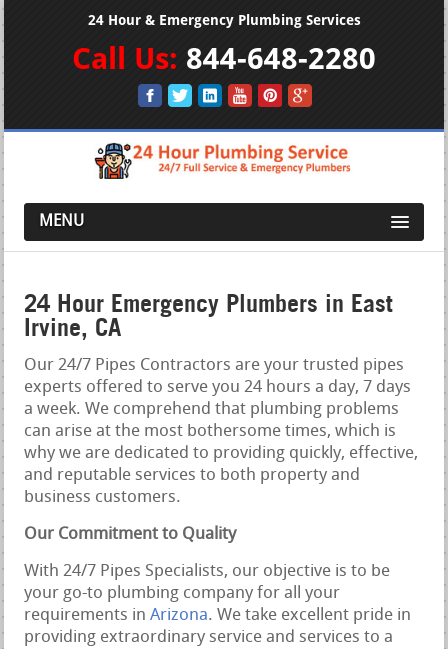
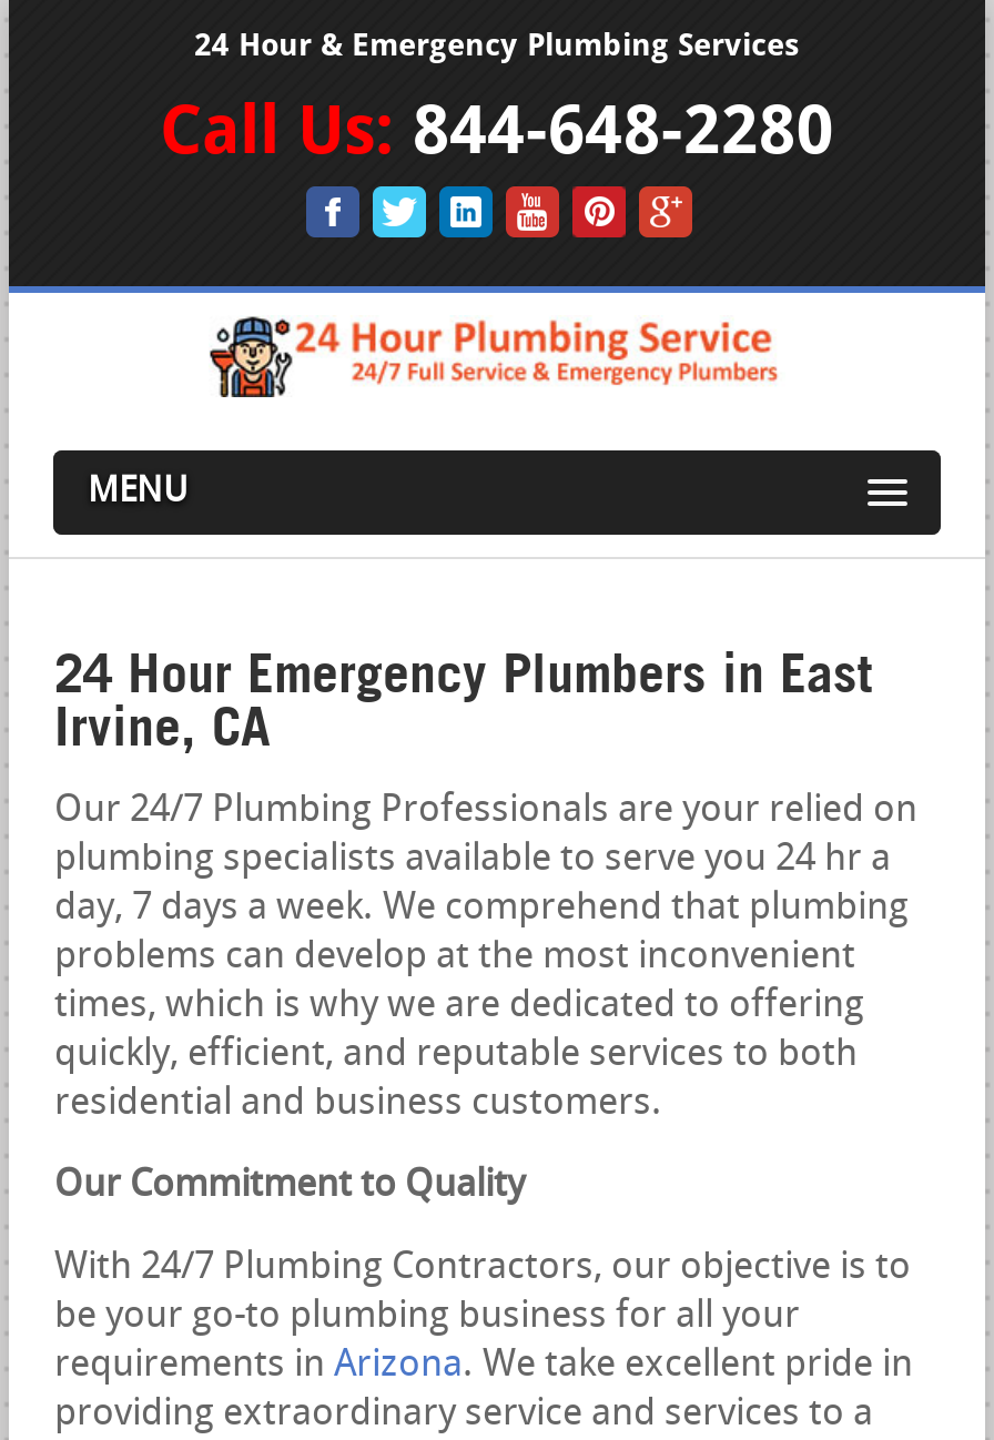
[24,357,418,506] Our 24/7 Pipes Contractors are your trusted pipes | experts offered to serve you 24 hours a day, 7 days | a week. We comprehend that plumbing problems | can arise at the most bothersome times, which is | why we are dedicated to providing quickly, effective, | and reputable services to both property and | business customers. -> [54,792,917,1122] Our 24/7 Plumbing Professionals are your relied on | plumbing specialists available to serve you 24 hr a | day, 7 days a week. We comprehend that plumbing | problems can develop at the most inconvenient | times, which is why we are dedicated to offering | quickly, efficient, and reputable services to both | residential and business customers.
[24,563,390,602] With 24/7 Pipes Specialists, our objective is to be | your go-to plumbing company for all your -> [54,1249,911,1335] With 24/7 Plumbing Contractors, our objective is to | be your go-to plumbing business for all your

